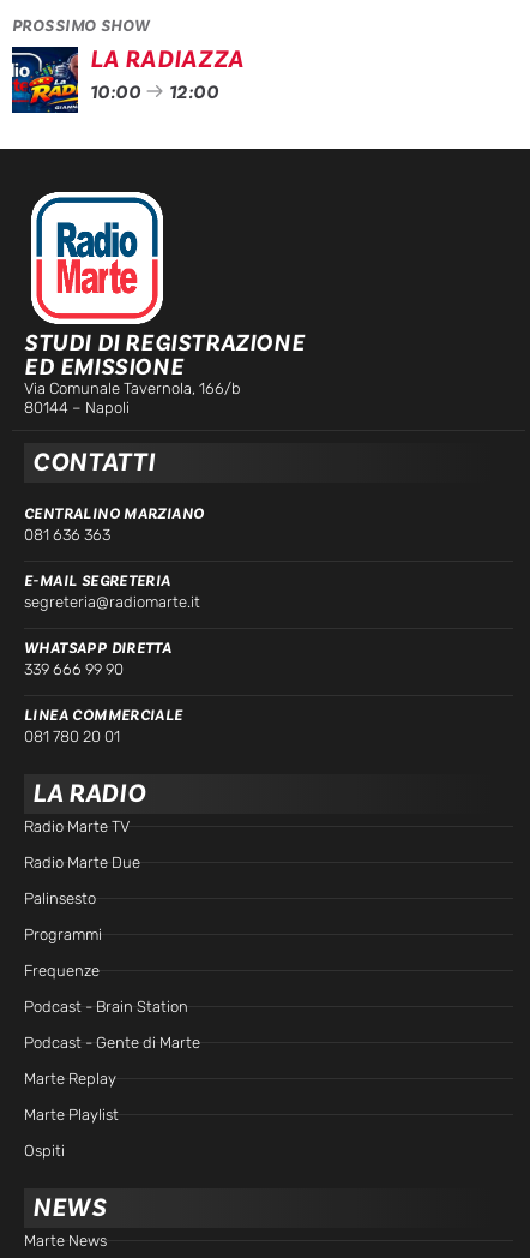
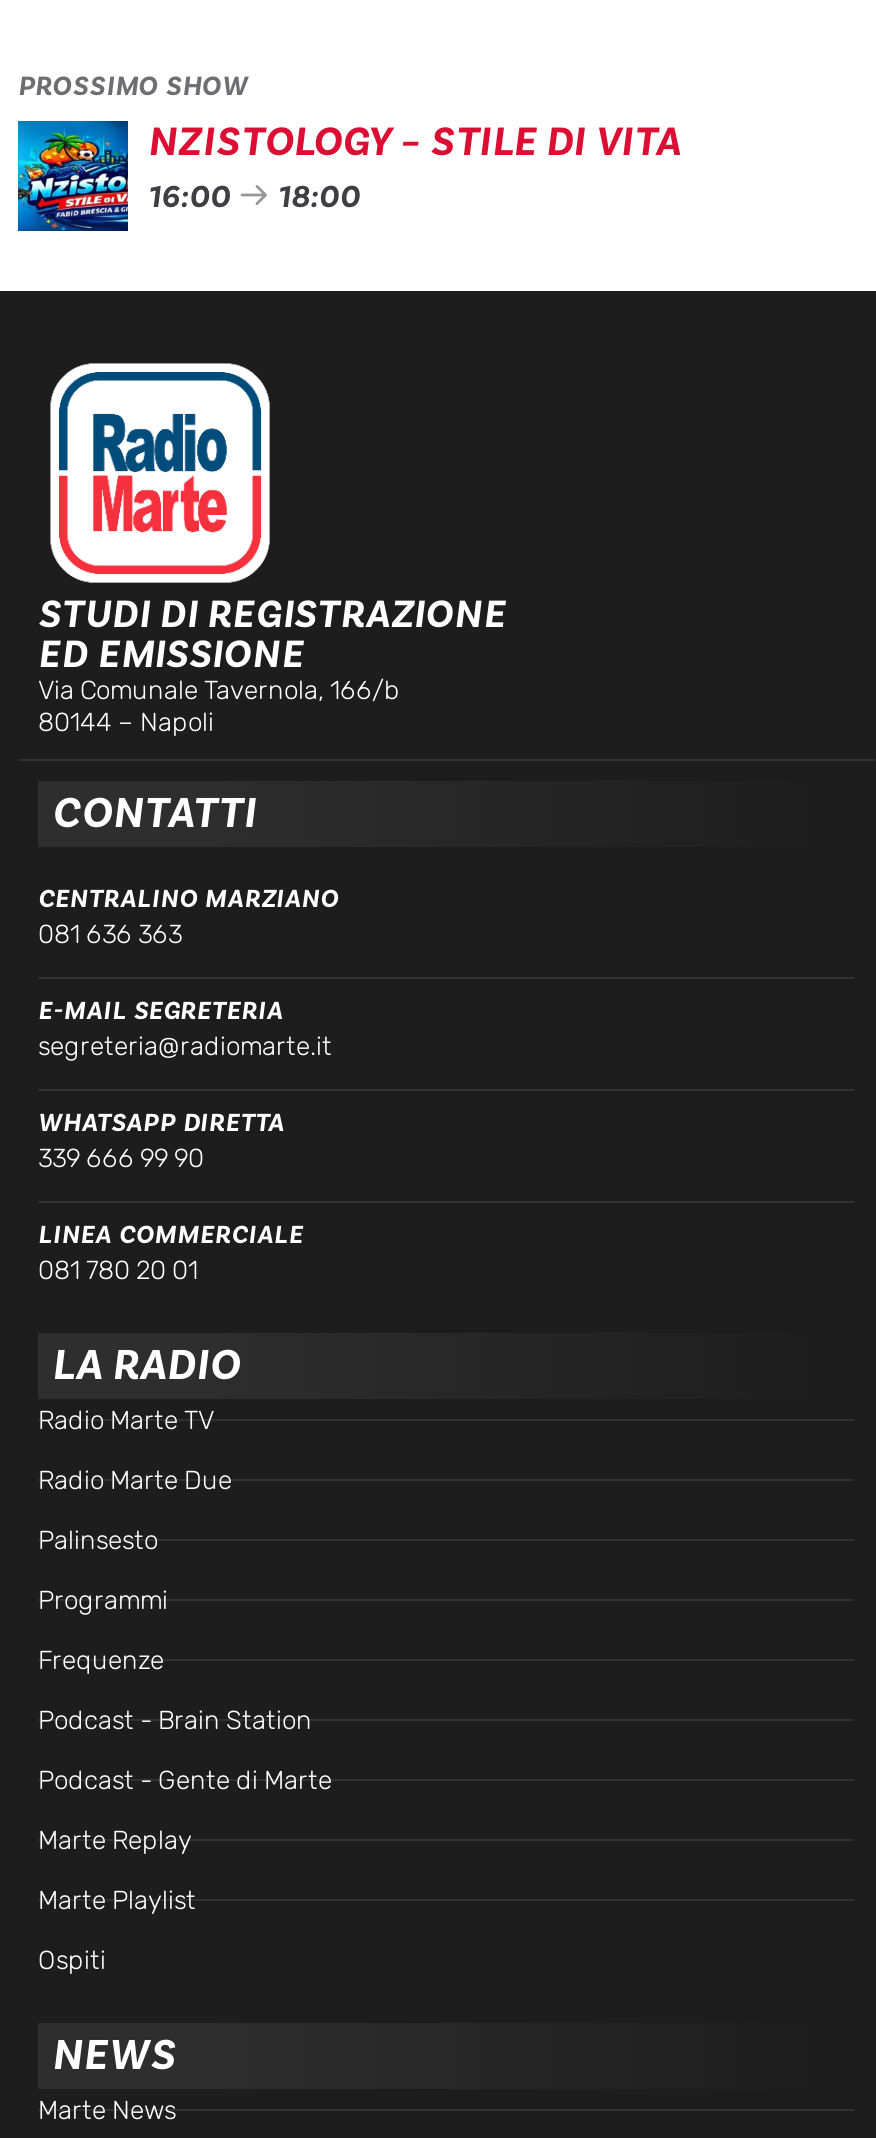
[11,43,244,113] [image] | LA RADIAZZA | 10:00 | 12:00 -> [16,114,682,231] [image] | NZISTOLOGY – STILE DI VITA | 16:00 | 18:00

